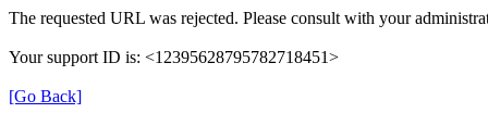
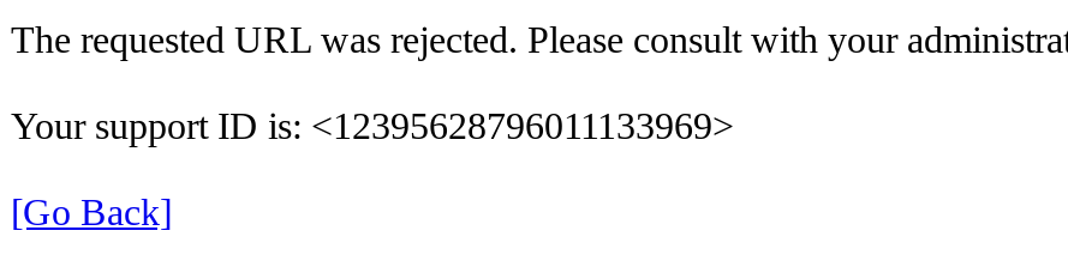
[9,48,339,66] Your support ID is: <12395628795782718451> -> [11,105,734,146] Your support ID is: <12395628796011133969>

